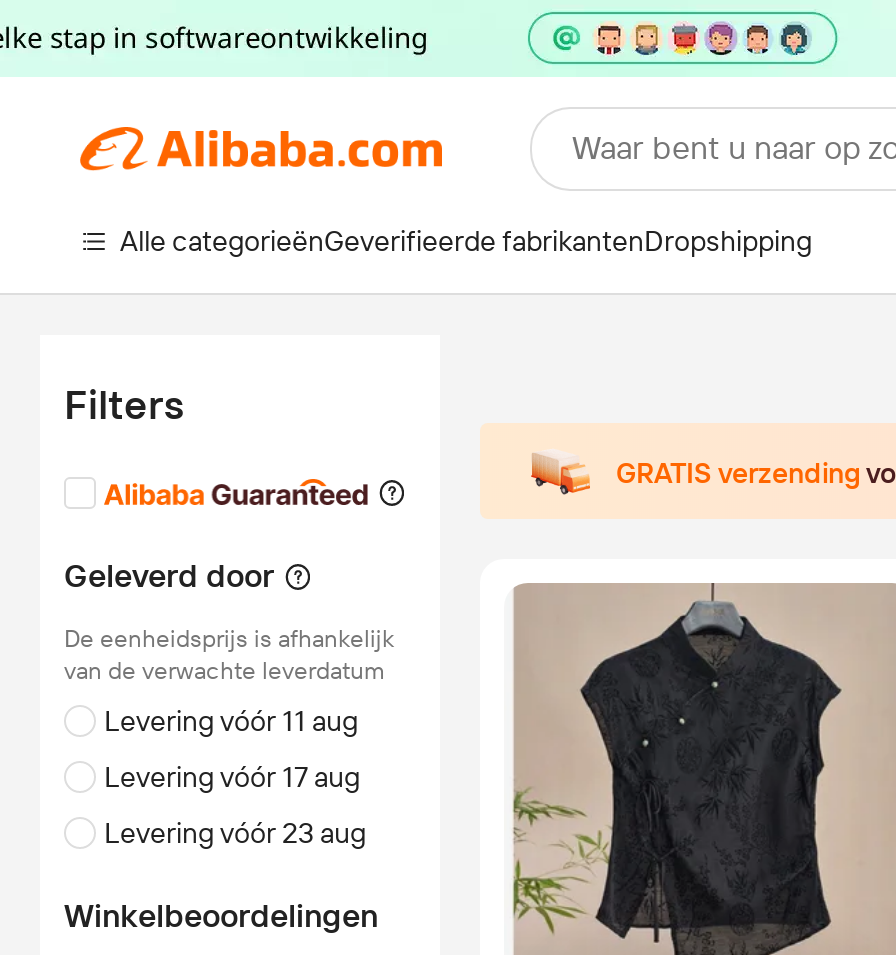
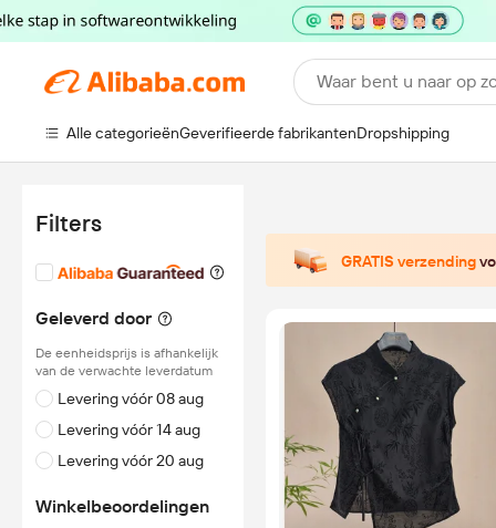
[104,705,358,737] Levering vóór 11 aug -> [58,390,204,407] Levering vóór 08 aug
[104,761,360,793] Levering vóór 17 aug -> [58,421,200,438] Levering vóór 14 aug
[104,817,366,849] Levering vóór 23 aug -> [58,452,204,469] Levering vóór 20 aug

